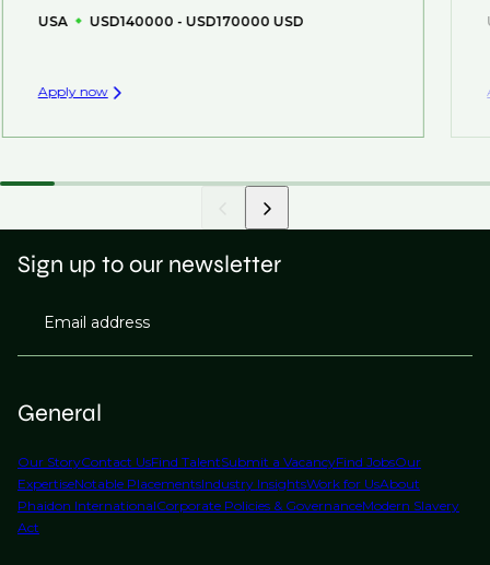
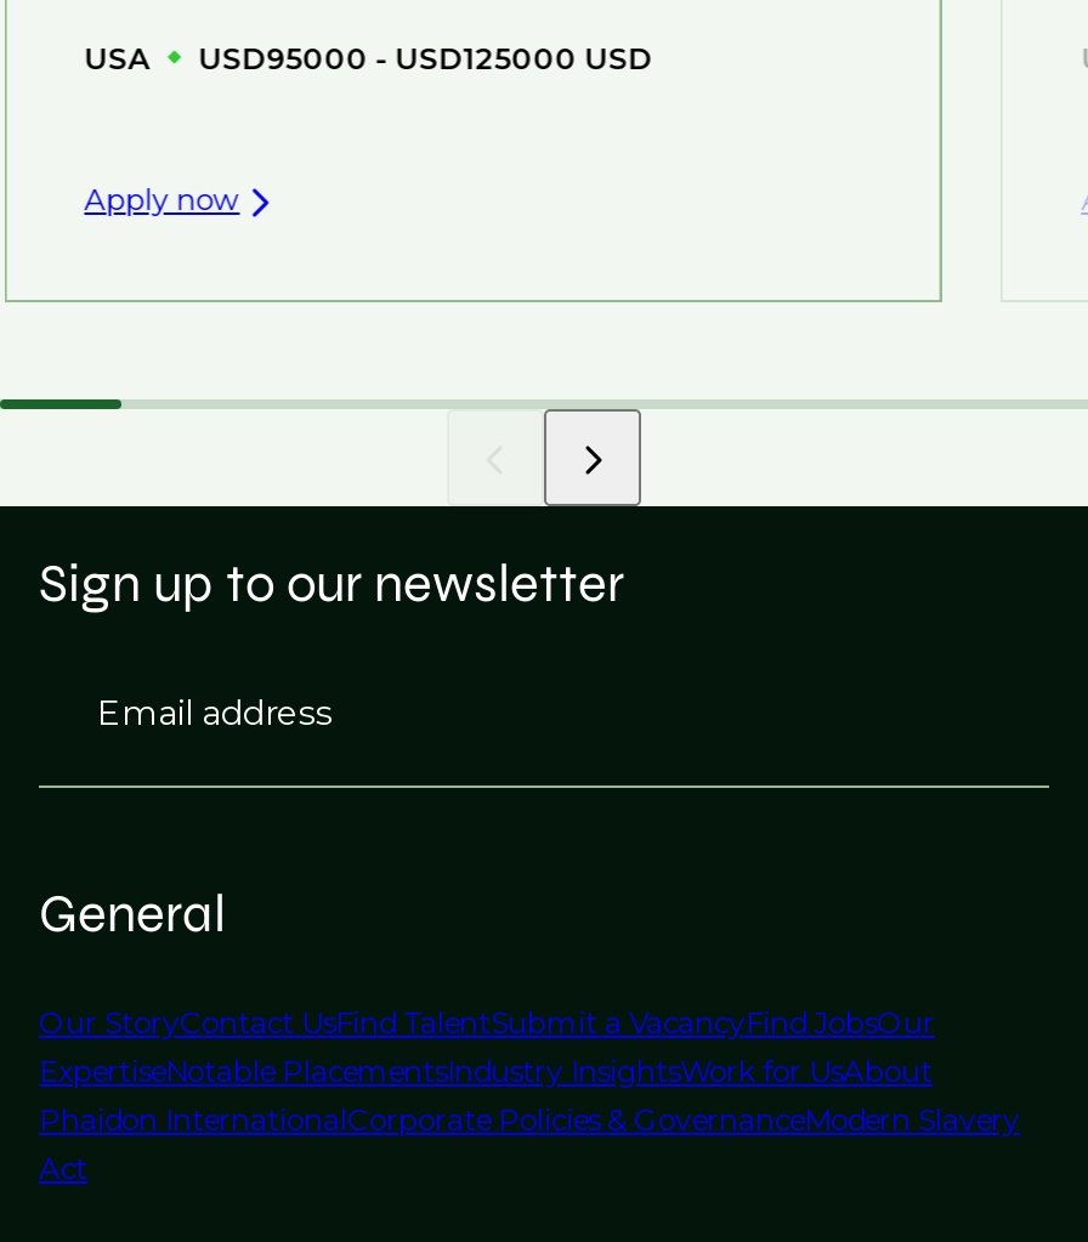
[38,13,304,30] USA USD140000 - USD170000 USD -> [84,38,653,75] USA USD95000 - USD125000 USD

